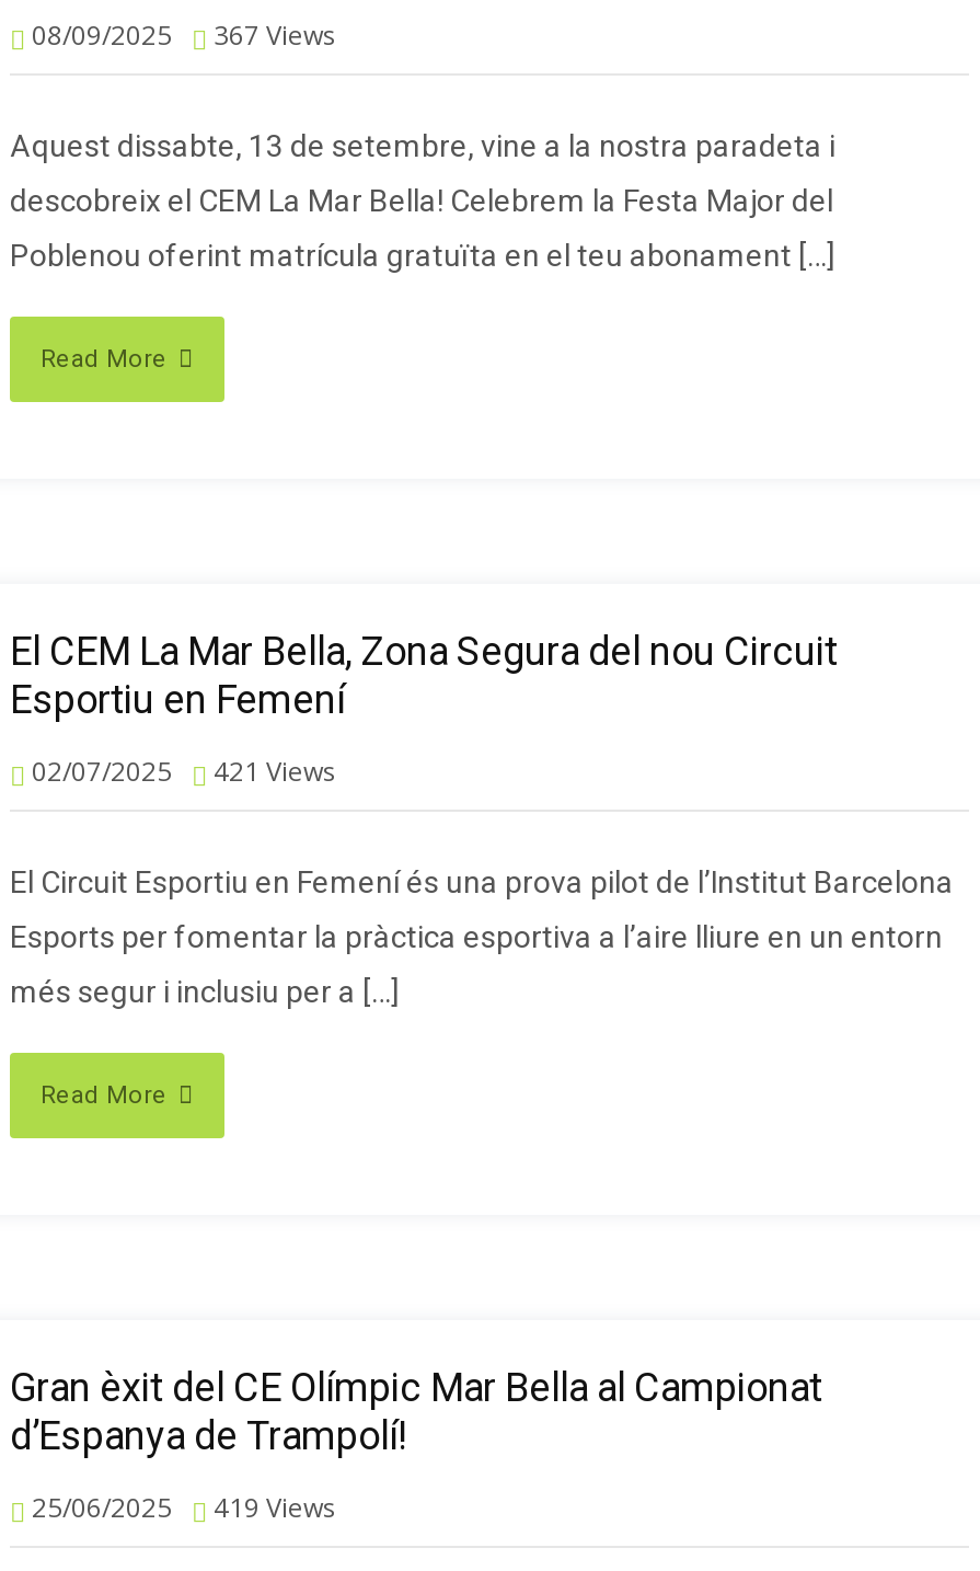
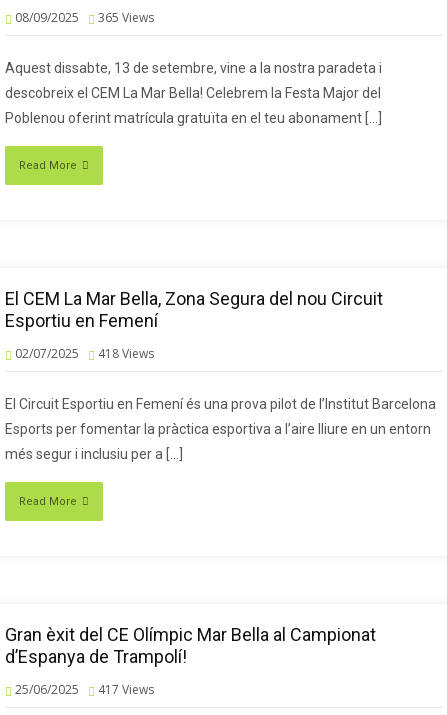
[25,16,336,54] 08/09/2025 367 Views -> [12,9,154,26] 08/09/2025 365 Views
[25,753,336,790] 02/07/2025 421 Views -> [12,345,154,362] 02/07/2025 418 Views
[25,1489,336,1526] 25/06/2025 419 Views -> [12,681,154,698] 25/06/2025 417 Views

